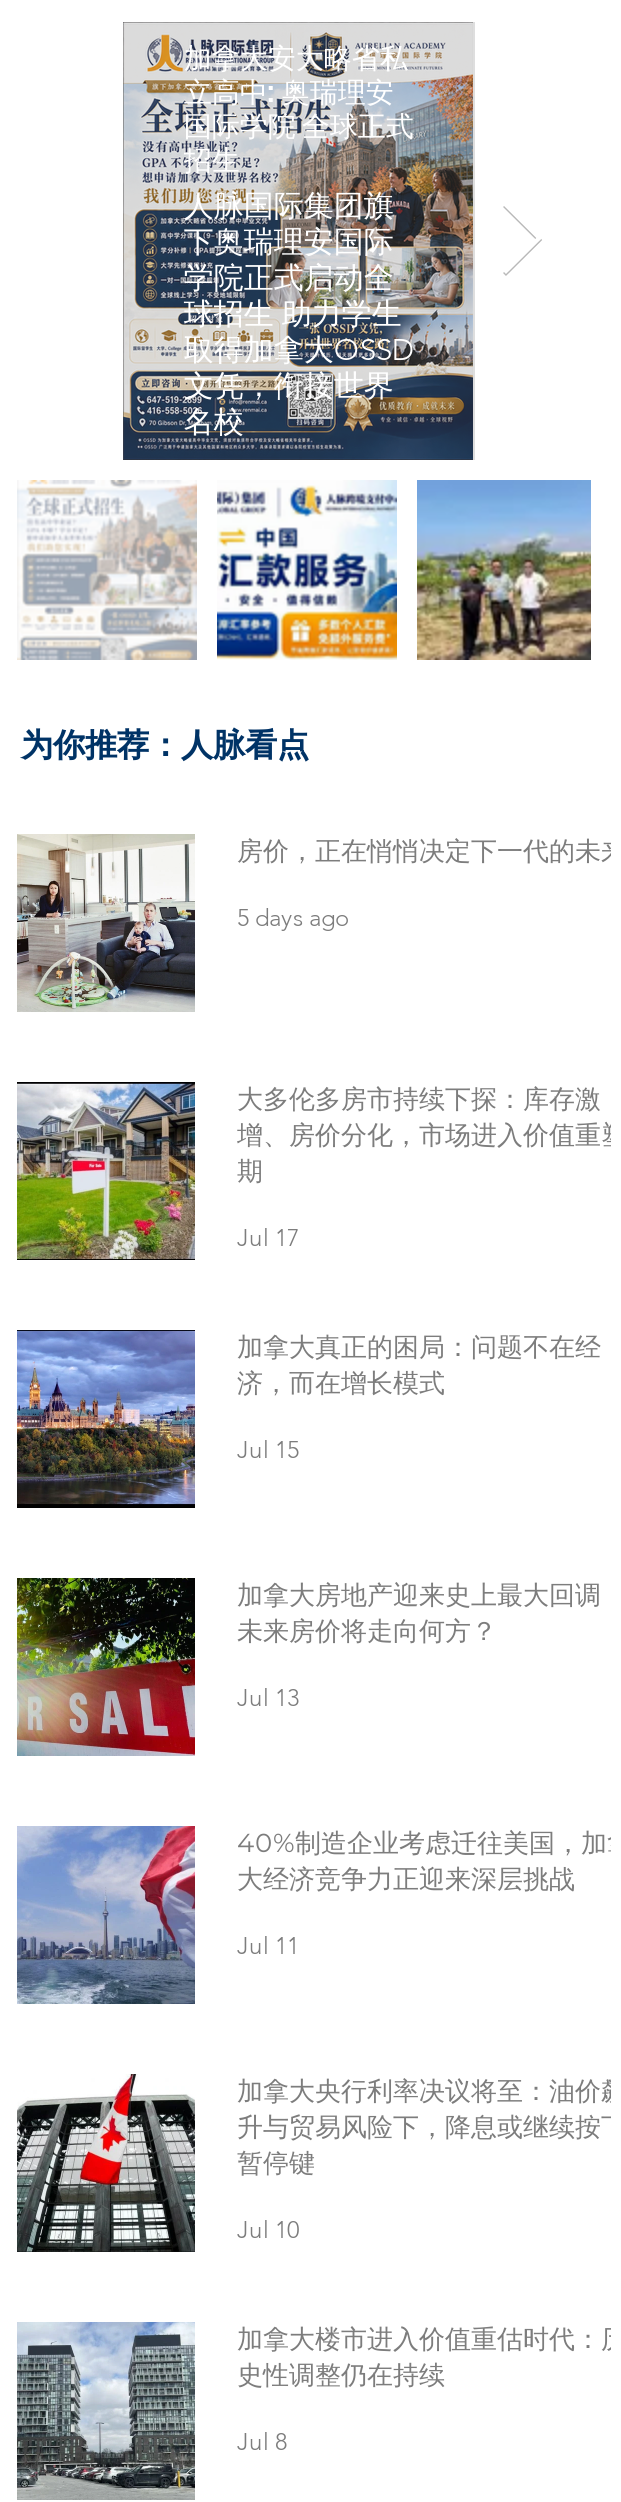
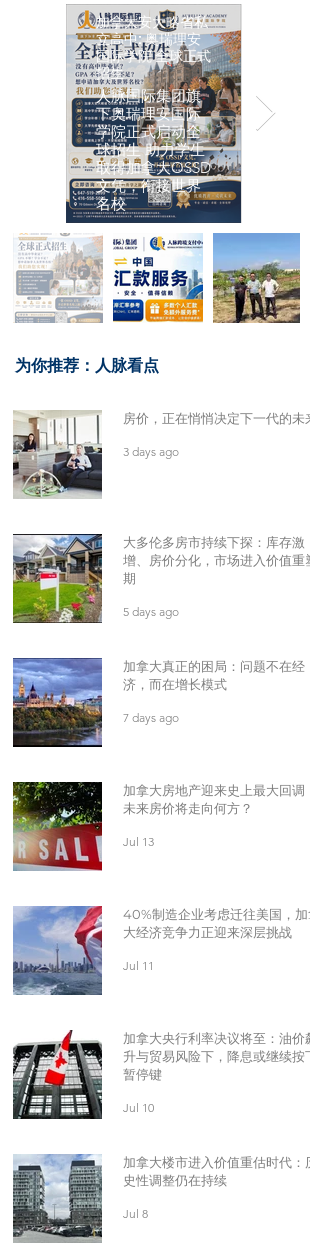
[237,902,349,932] 5 days ago -> [123,444,179,459] 3 days ago
[237,1222,299,1252] Jul 17 -> [123,604,179,619] 5 days ago
[237,1434,299,1464] Jul 15 -> [123,710,179,725] 7 days ago

